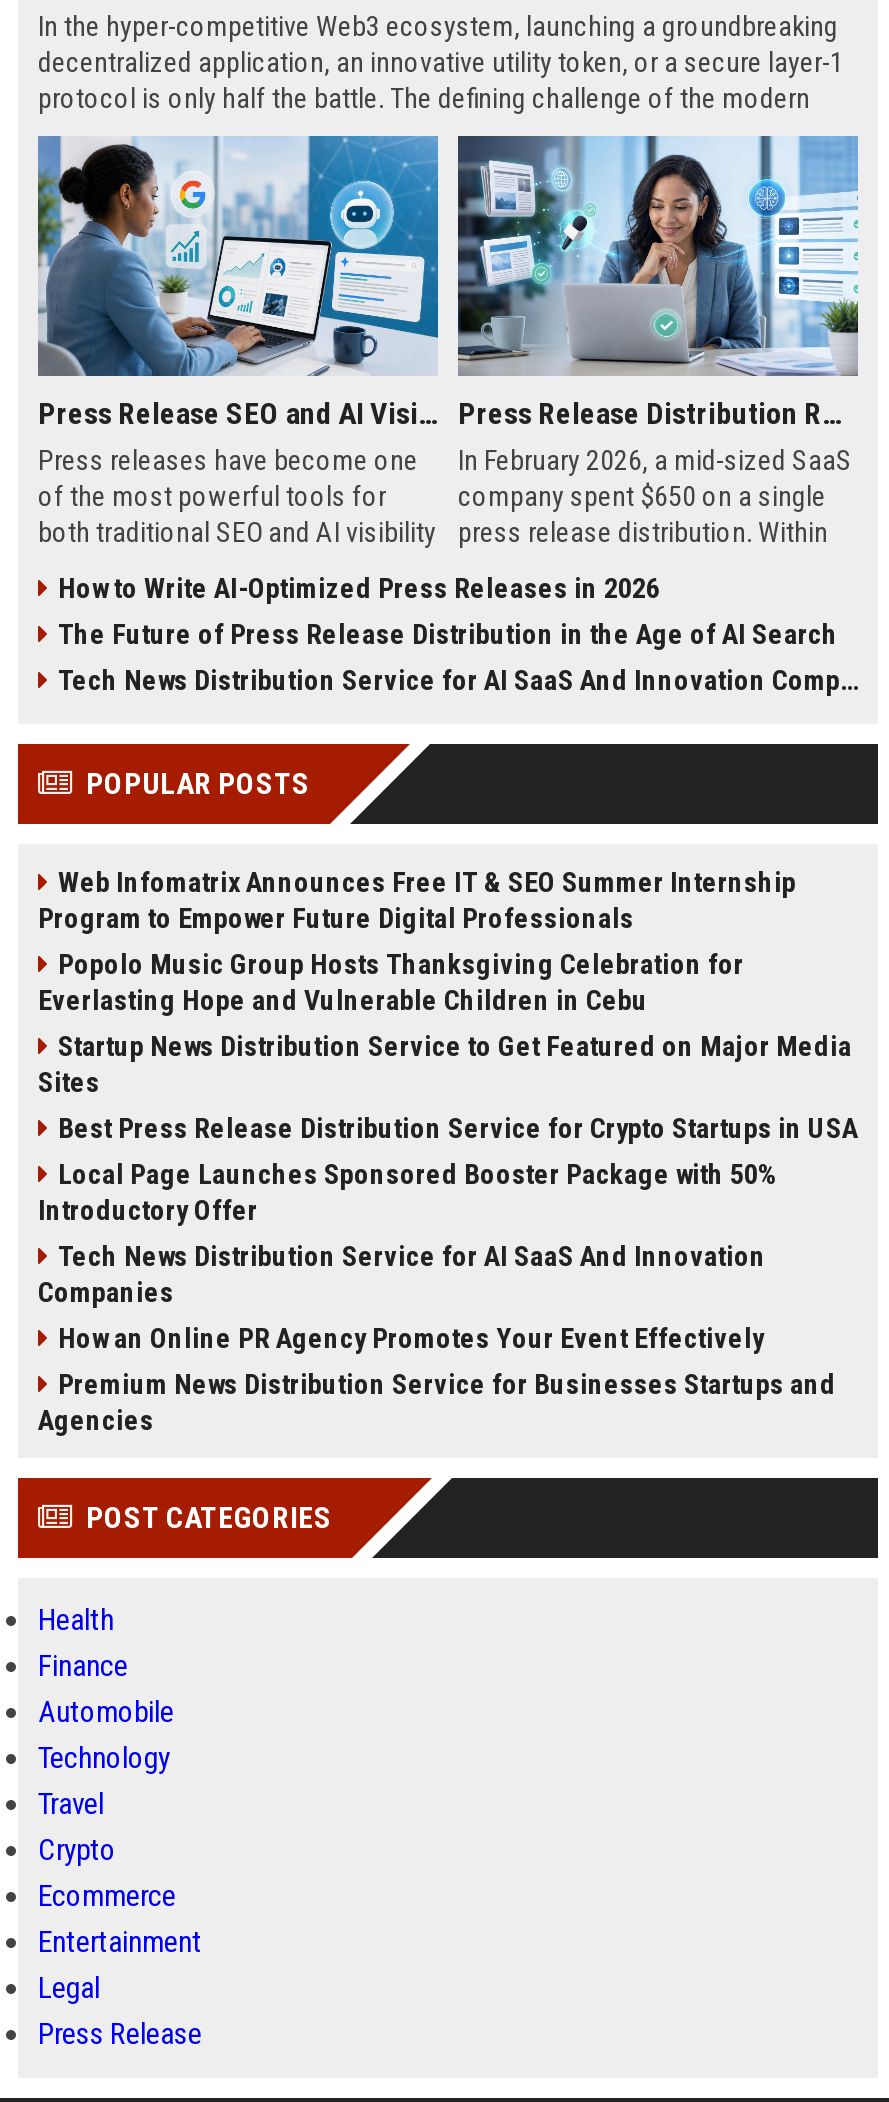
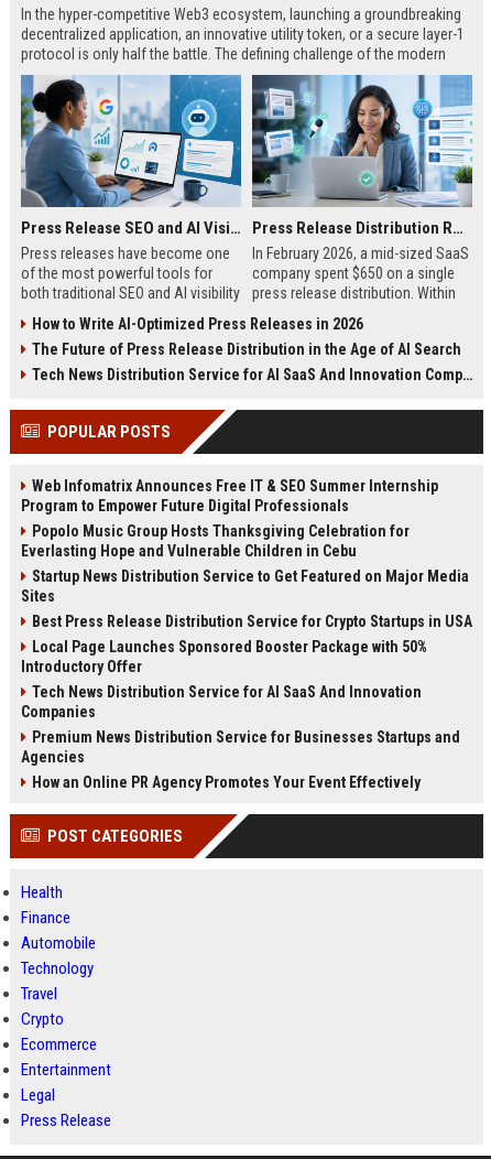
moved [58,1322,764,1354] -> [32,773,421,791]: How an Online PR Agency Promotes Your Event Effectively
moved [38,1368,836,1436] -> [21,728,460,766]: Premium News Distribution Service for Businesses Startups and | Agencies

